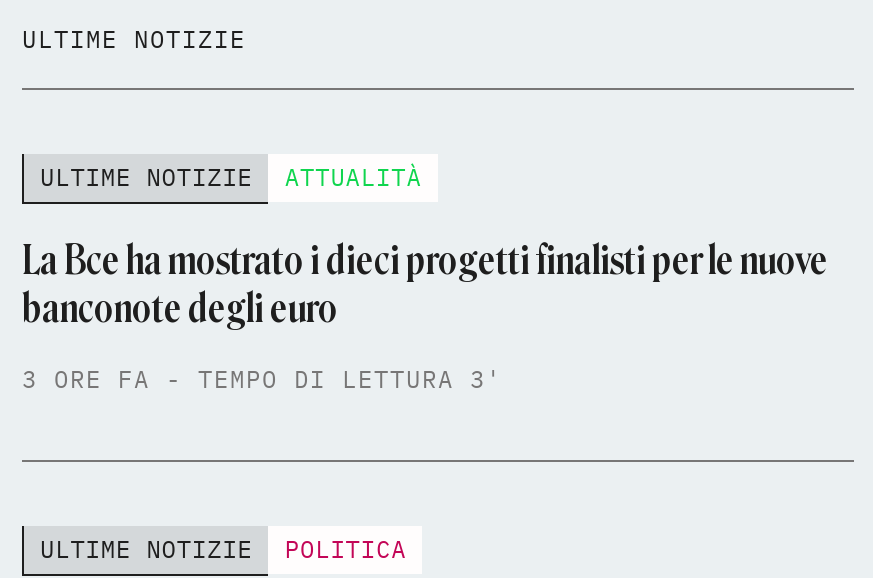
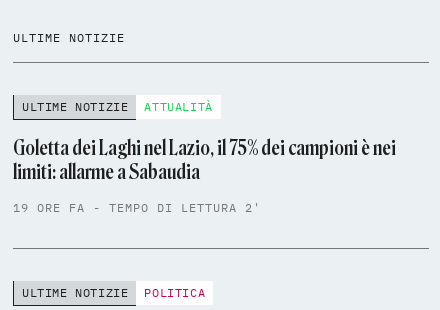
[22,236,828,332] La Bce ha mostrato i dieci progetti finalisti per le nuove | banconote degli euro -> [13,136,396,184] Goletta dei Laghi nel Lazio, il 75% dei campioni è nei | limiti: allarme a Sabaudia
[22,364,502,394] 3 ORE FA - TEMPO DI LETTURA 3' -> [13,200,261,215] 19 ORE FA - TEMPO DI LETTURA 2'

